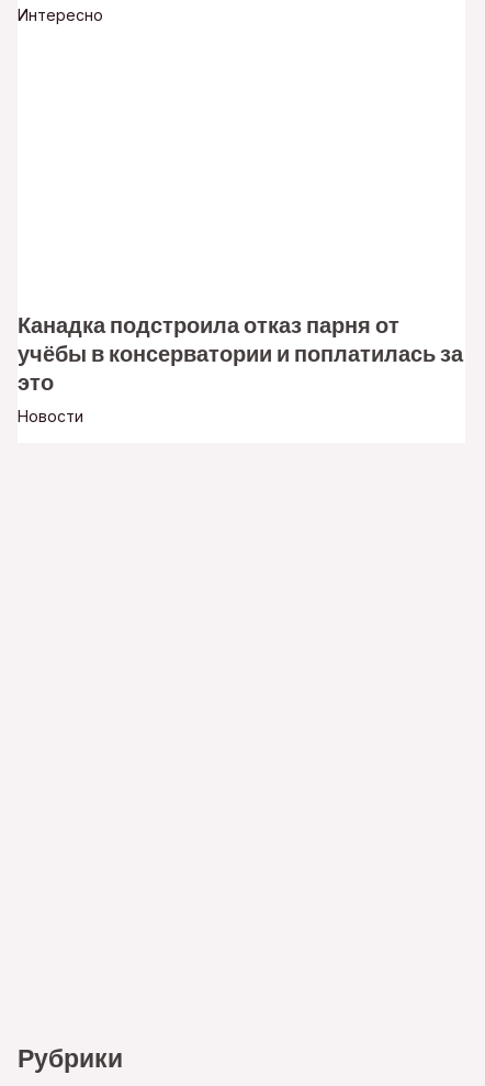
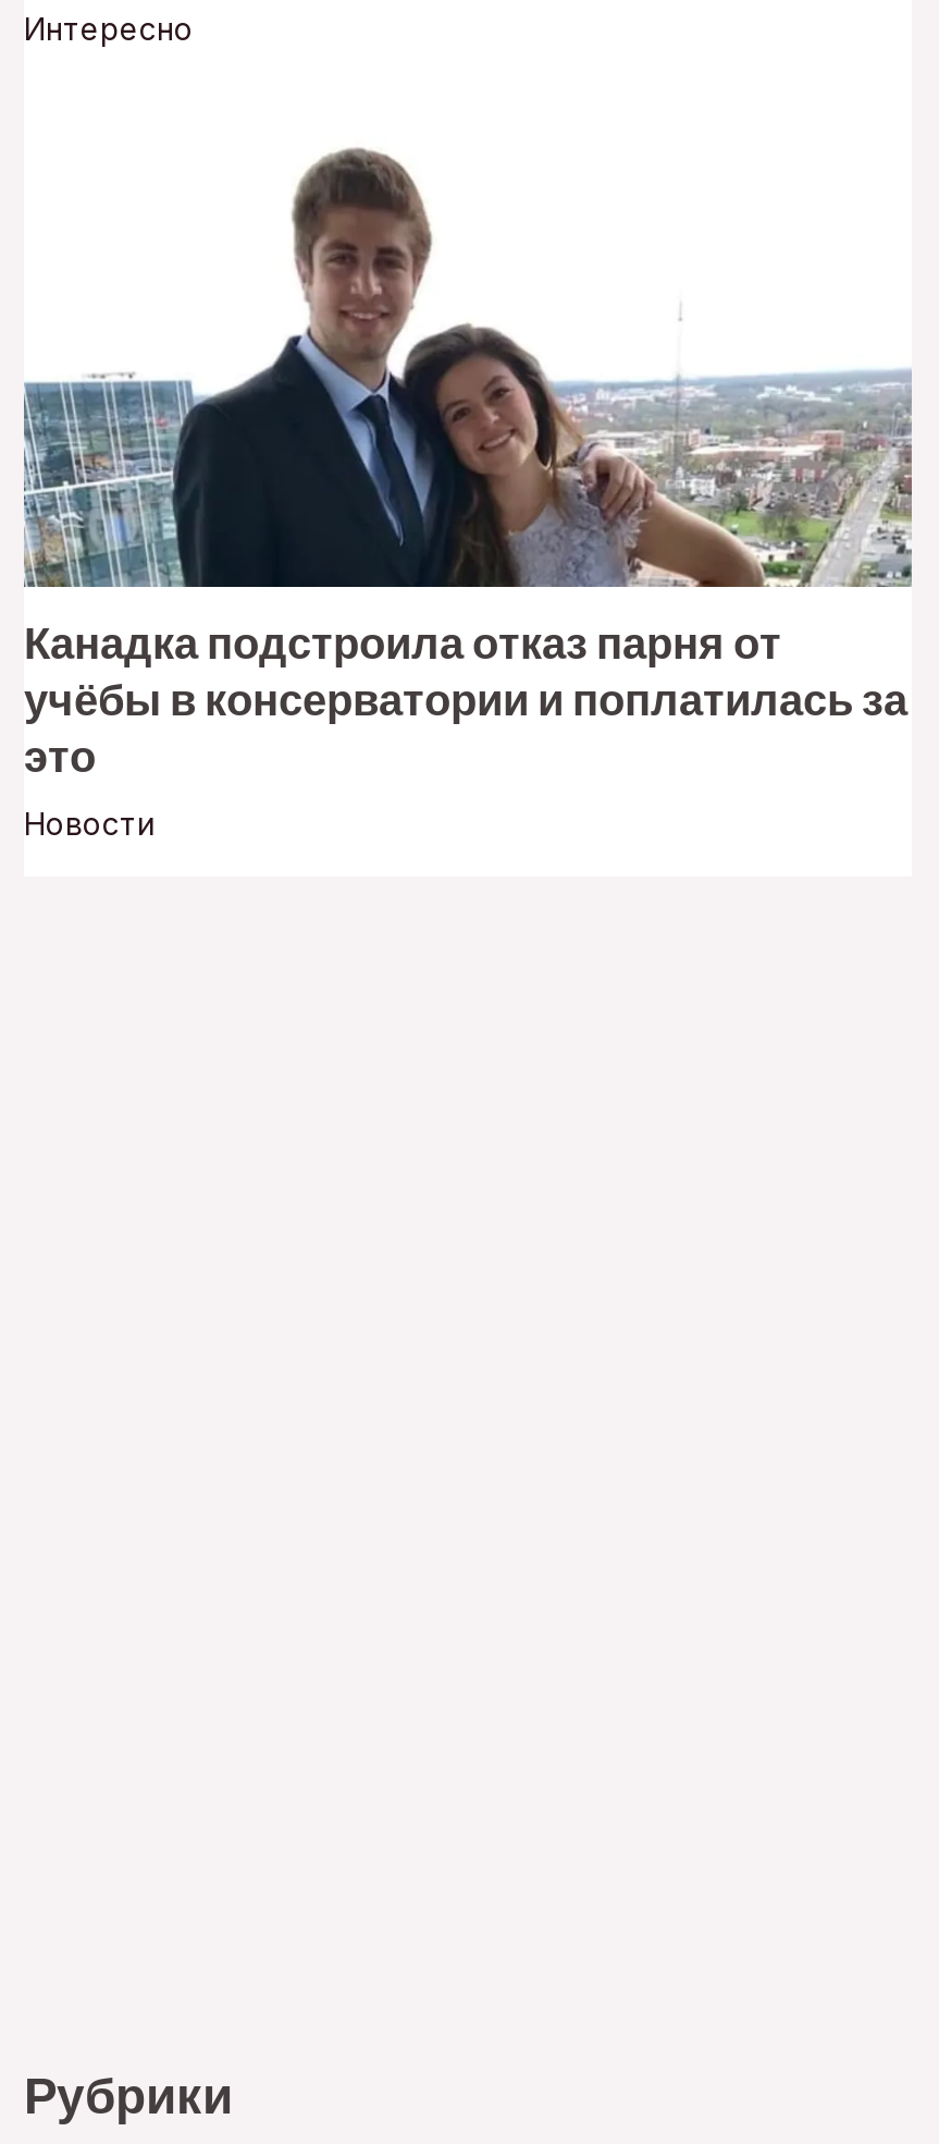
none -> [22,147,914,589] [image]

